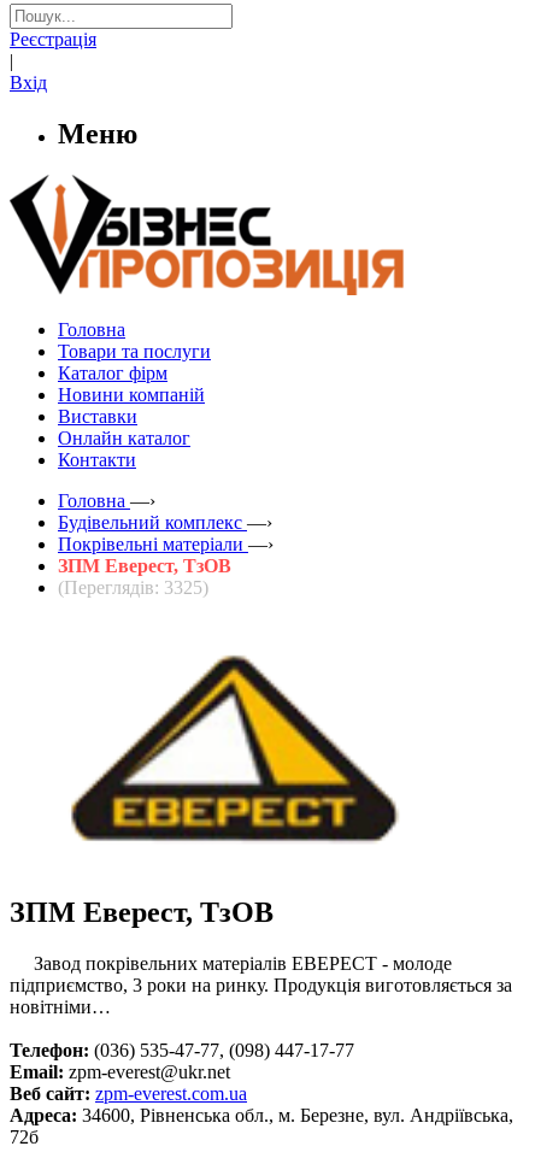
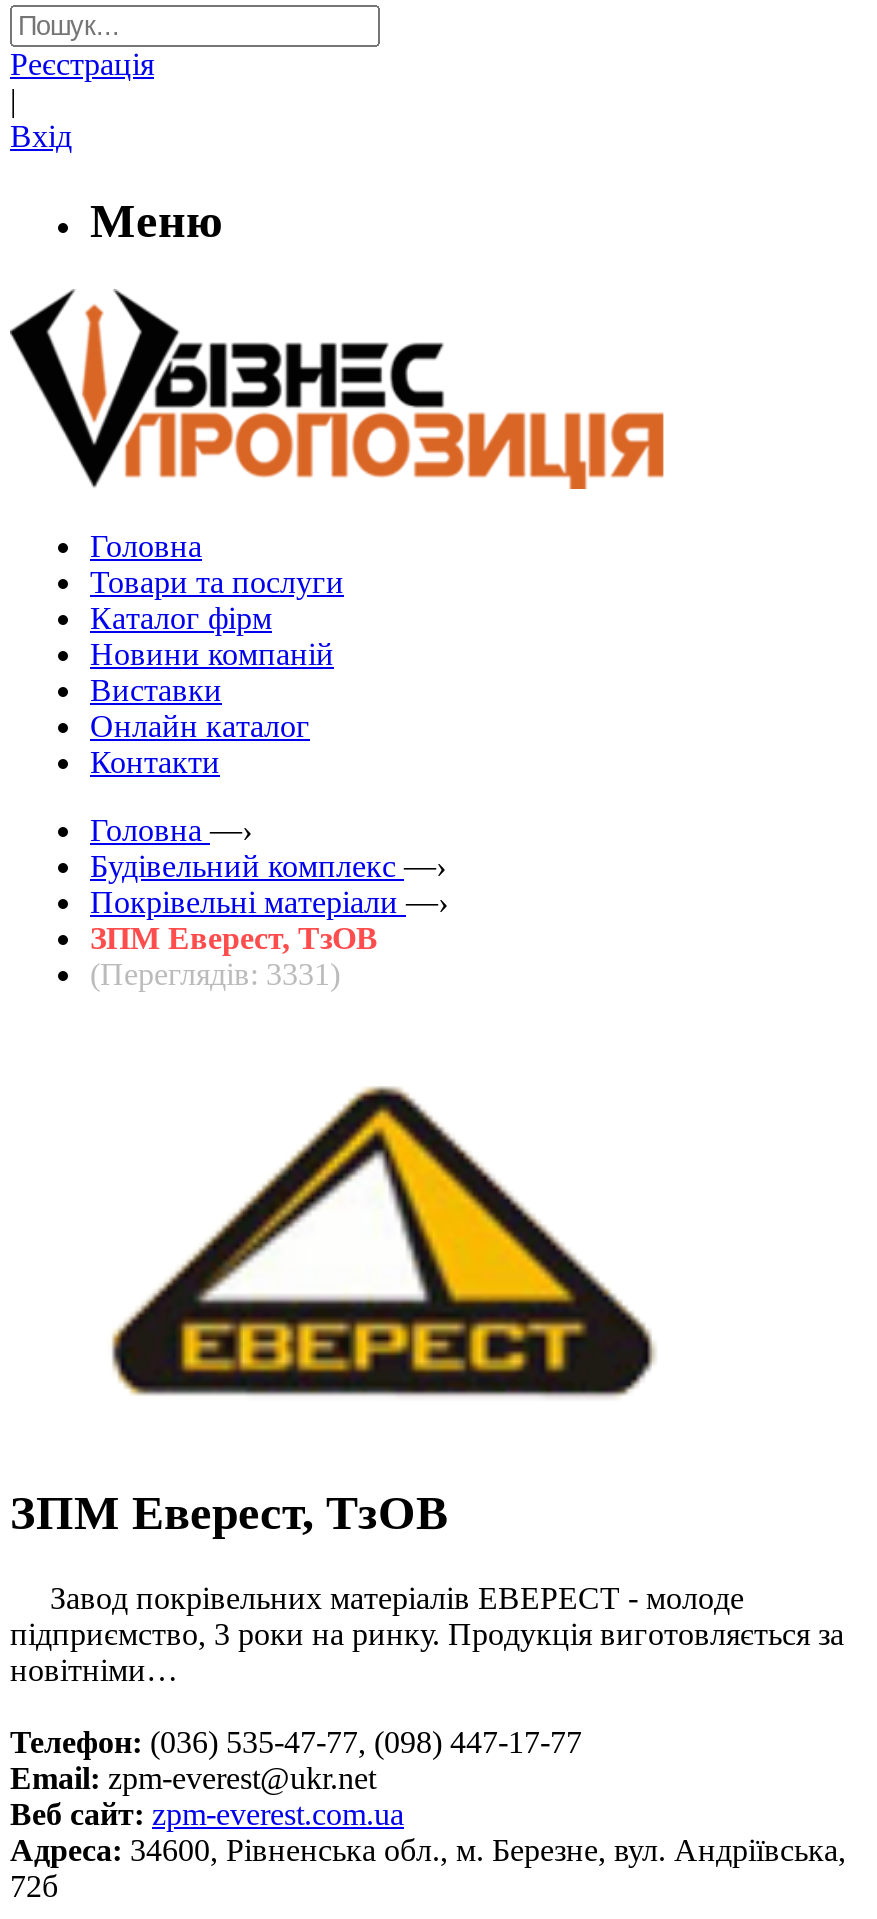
[58,577,208,597] (Переглядів: 3325) -> [90,956,340,990] (Переглядів: 3331)

